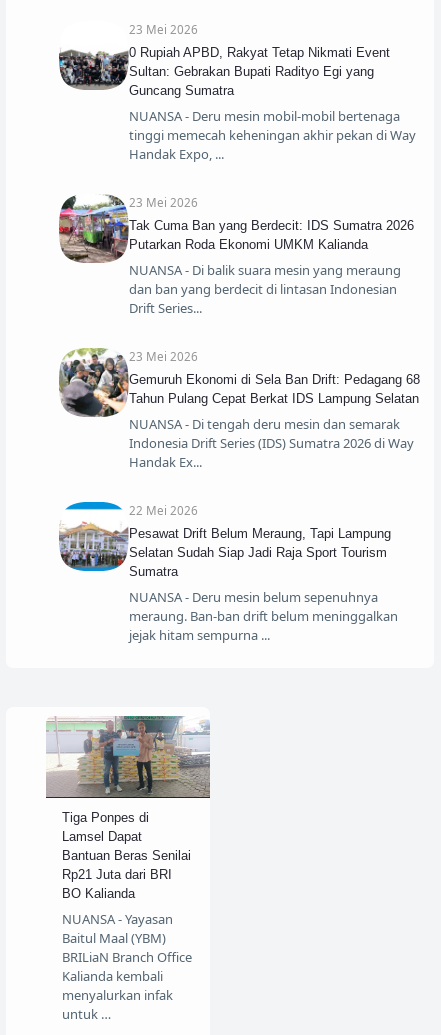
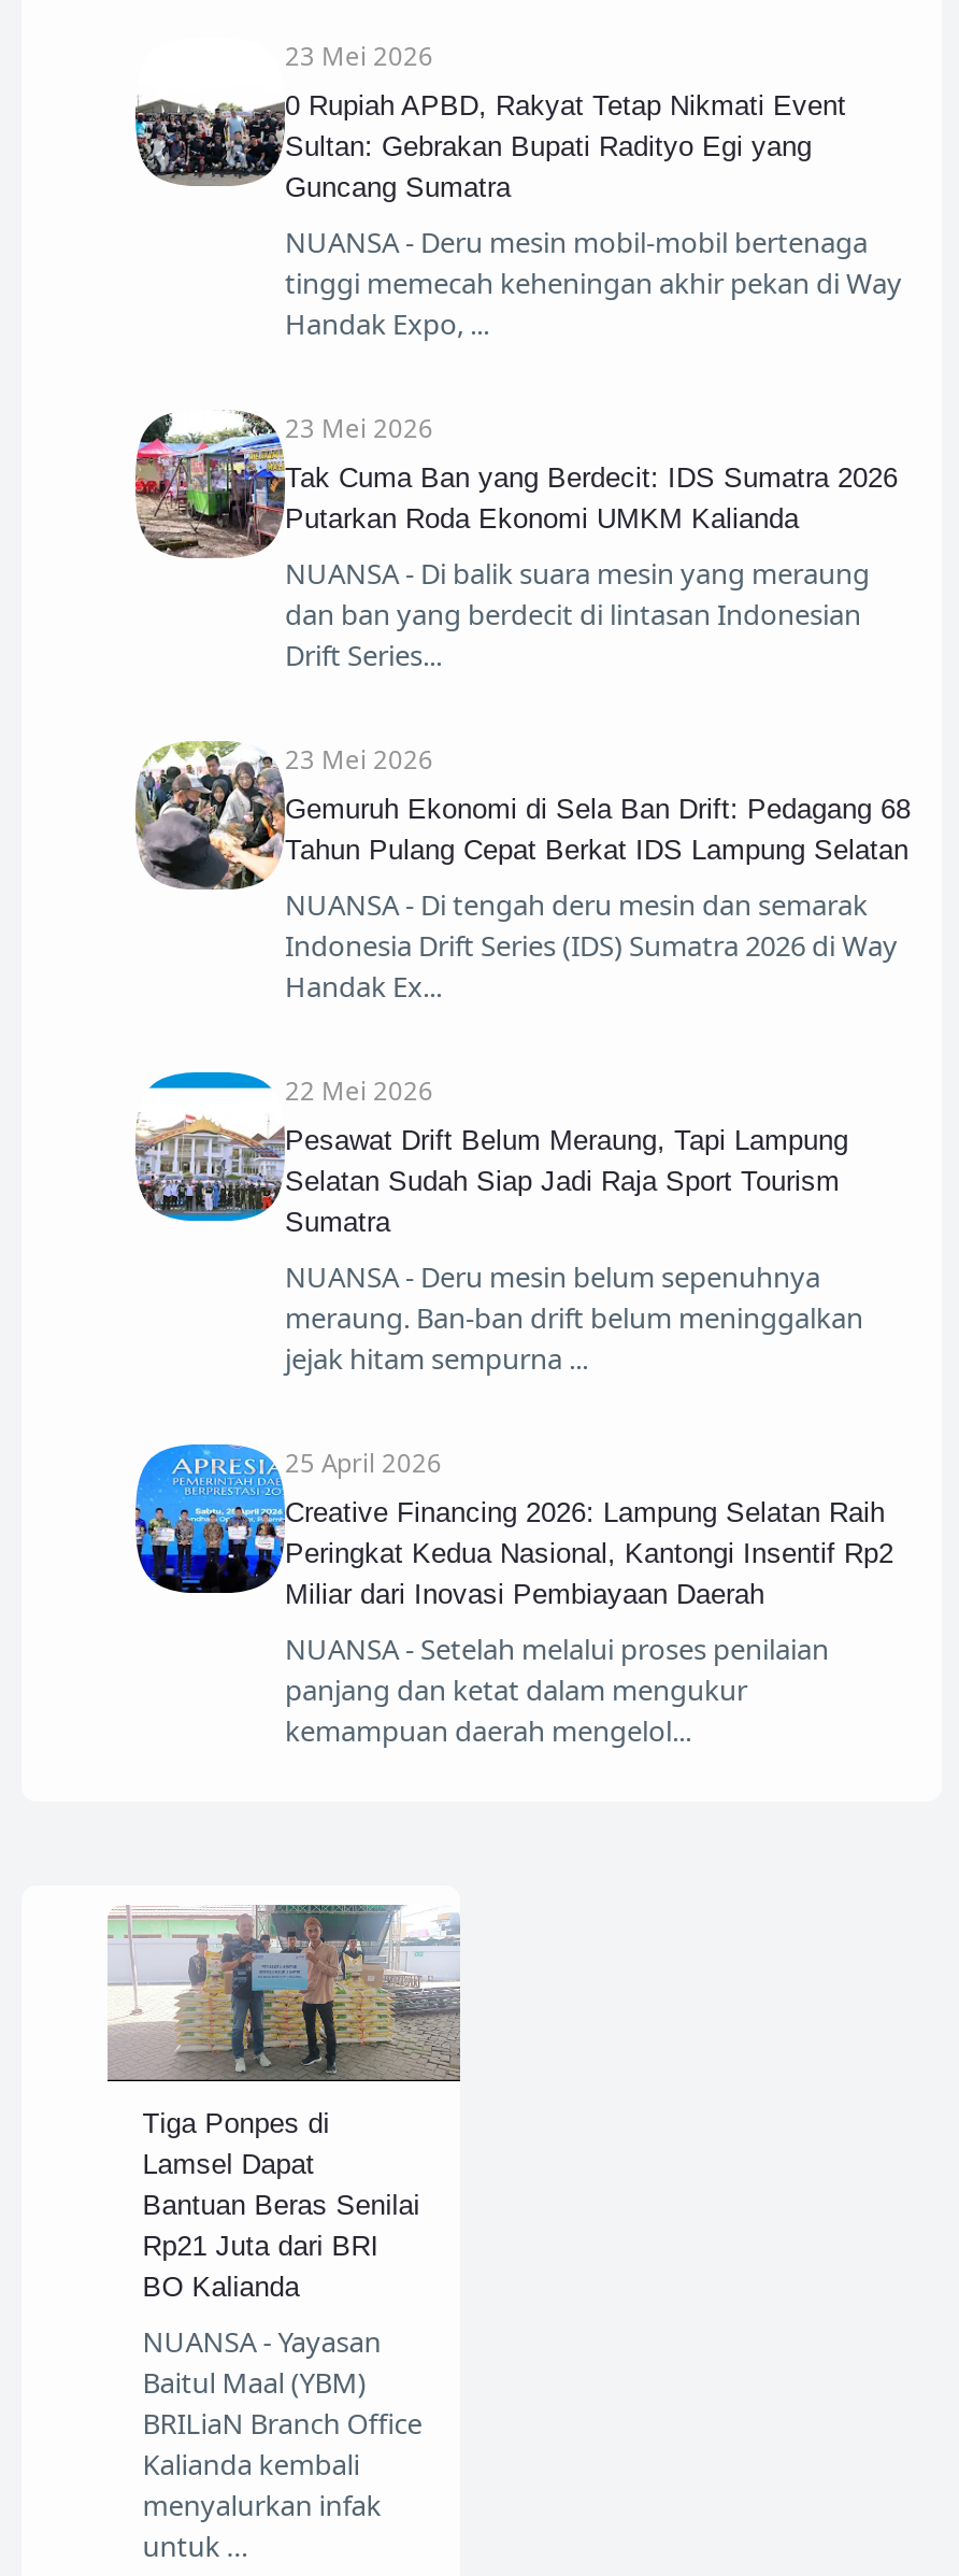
none -> [133,1442,893,1750] [image] | 25 April 2026 | Creative Financing 2026: Lampung Selatan Raih | Peringkat Kedua Nasional, Kantongi Insentif Rp2 | Miliar dari Inovasi Pembiayaan Daerah | NUANSA - Setelah melalui proses penilaian | panjang dan ketat dalam mengukur | kemampuan daerah mengelol

